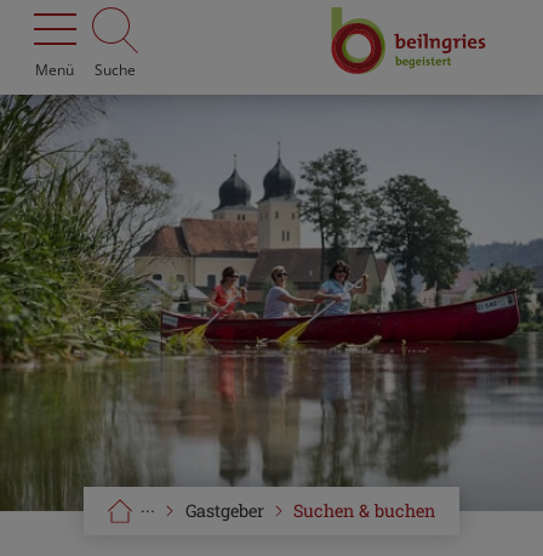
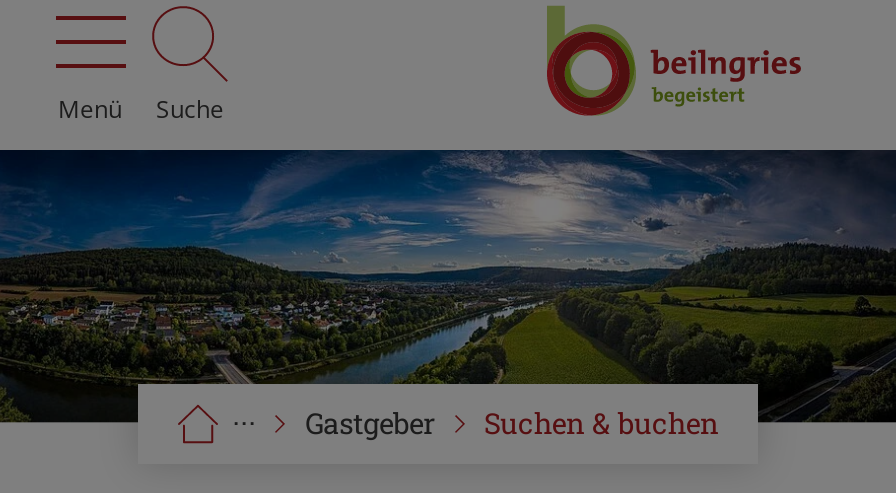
[4,93,539,512] [image] -> [6,148,890,424] [image]

